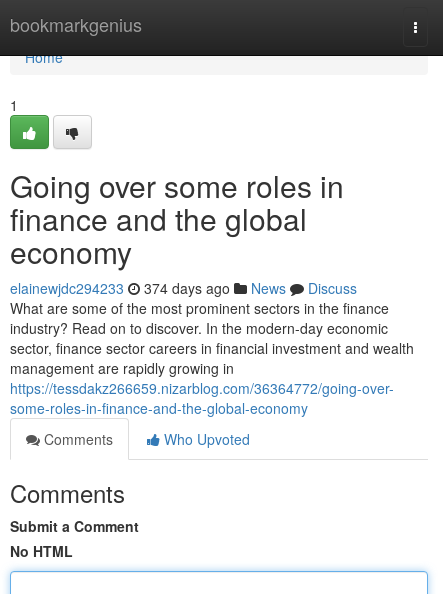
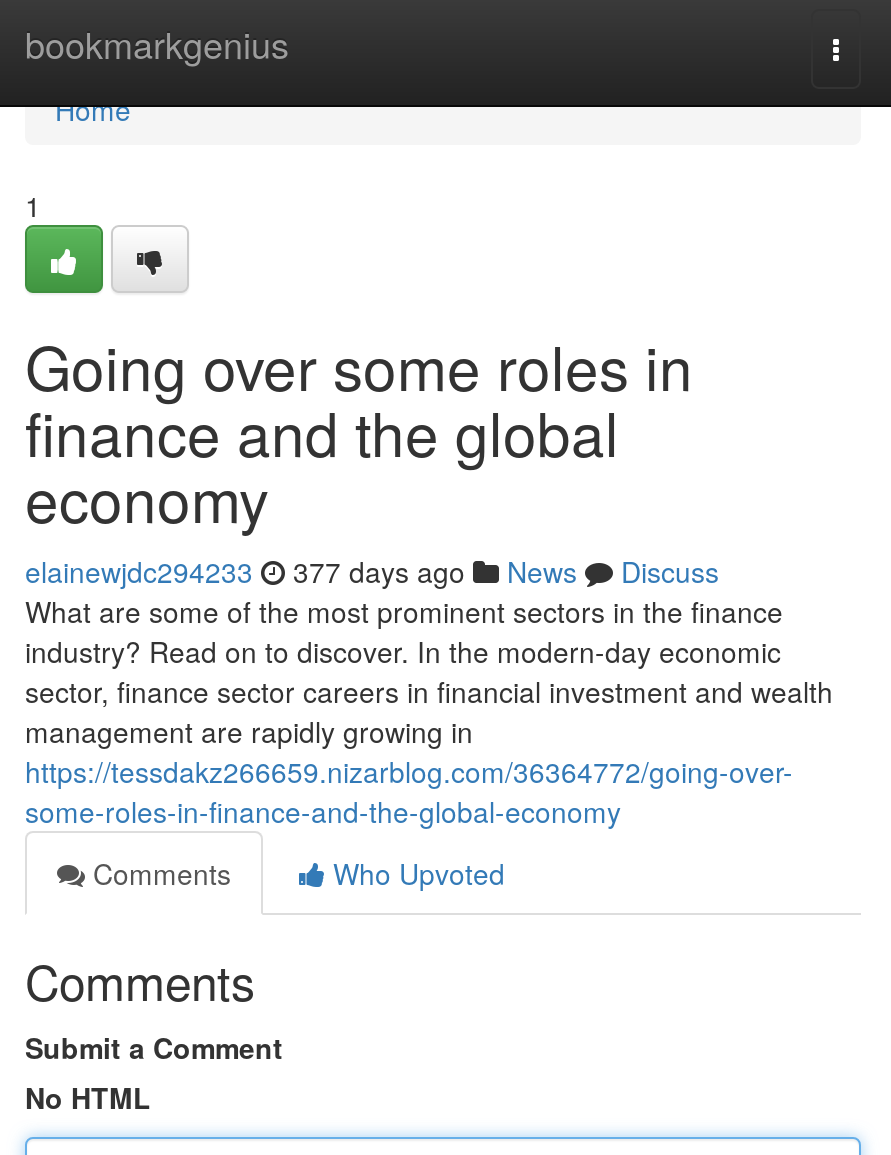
[10,278,357,298] elainewjdc294233 374 days ago News Discuss -> [25,551,719,591] elainewjdc294233 377 days ago News Discuss

